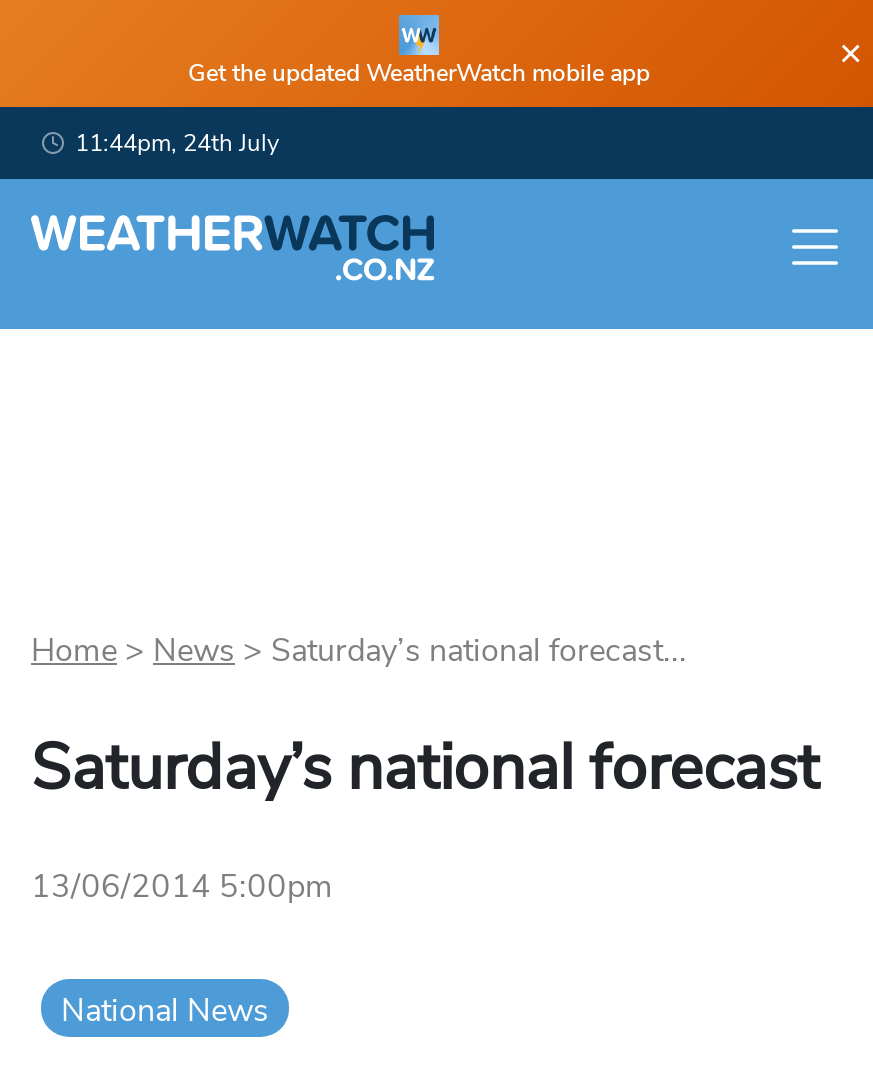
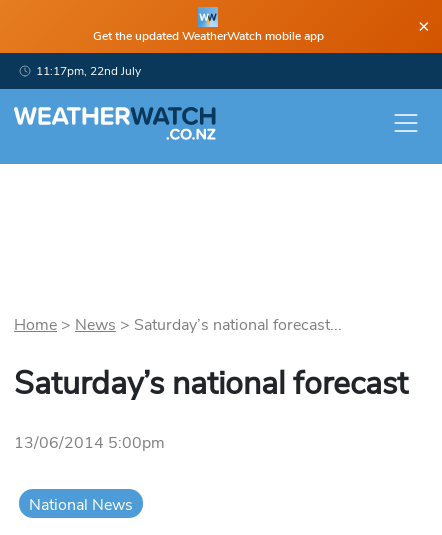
[75,127,279,159] 11:44pm, 24th July -> [36,63,141,79] 11:17pm, 22nd July

